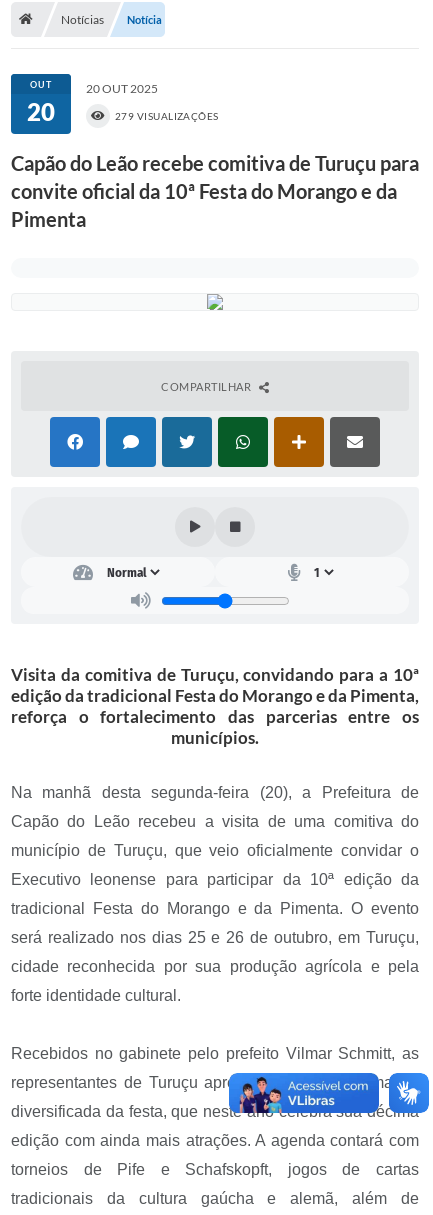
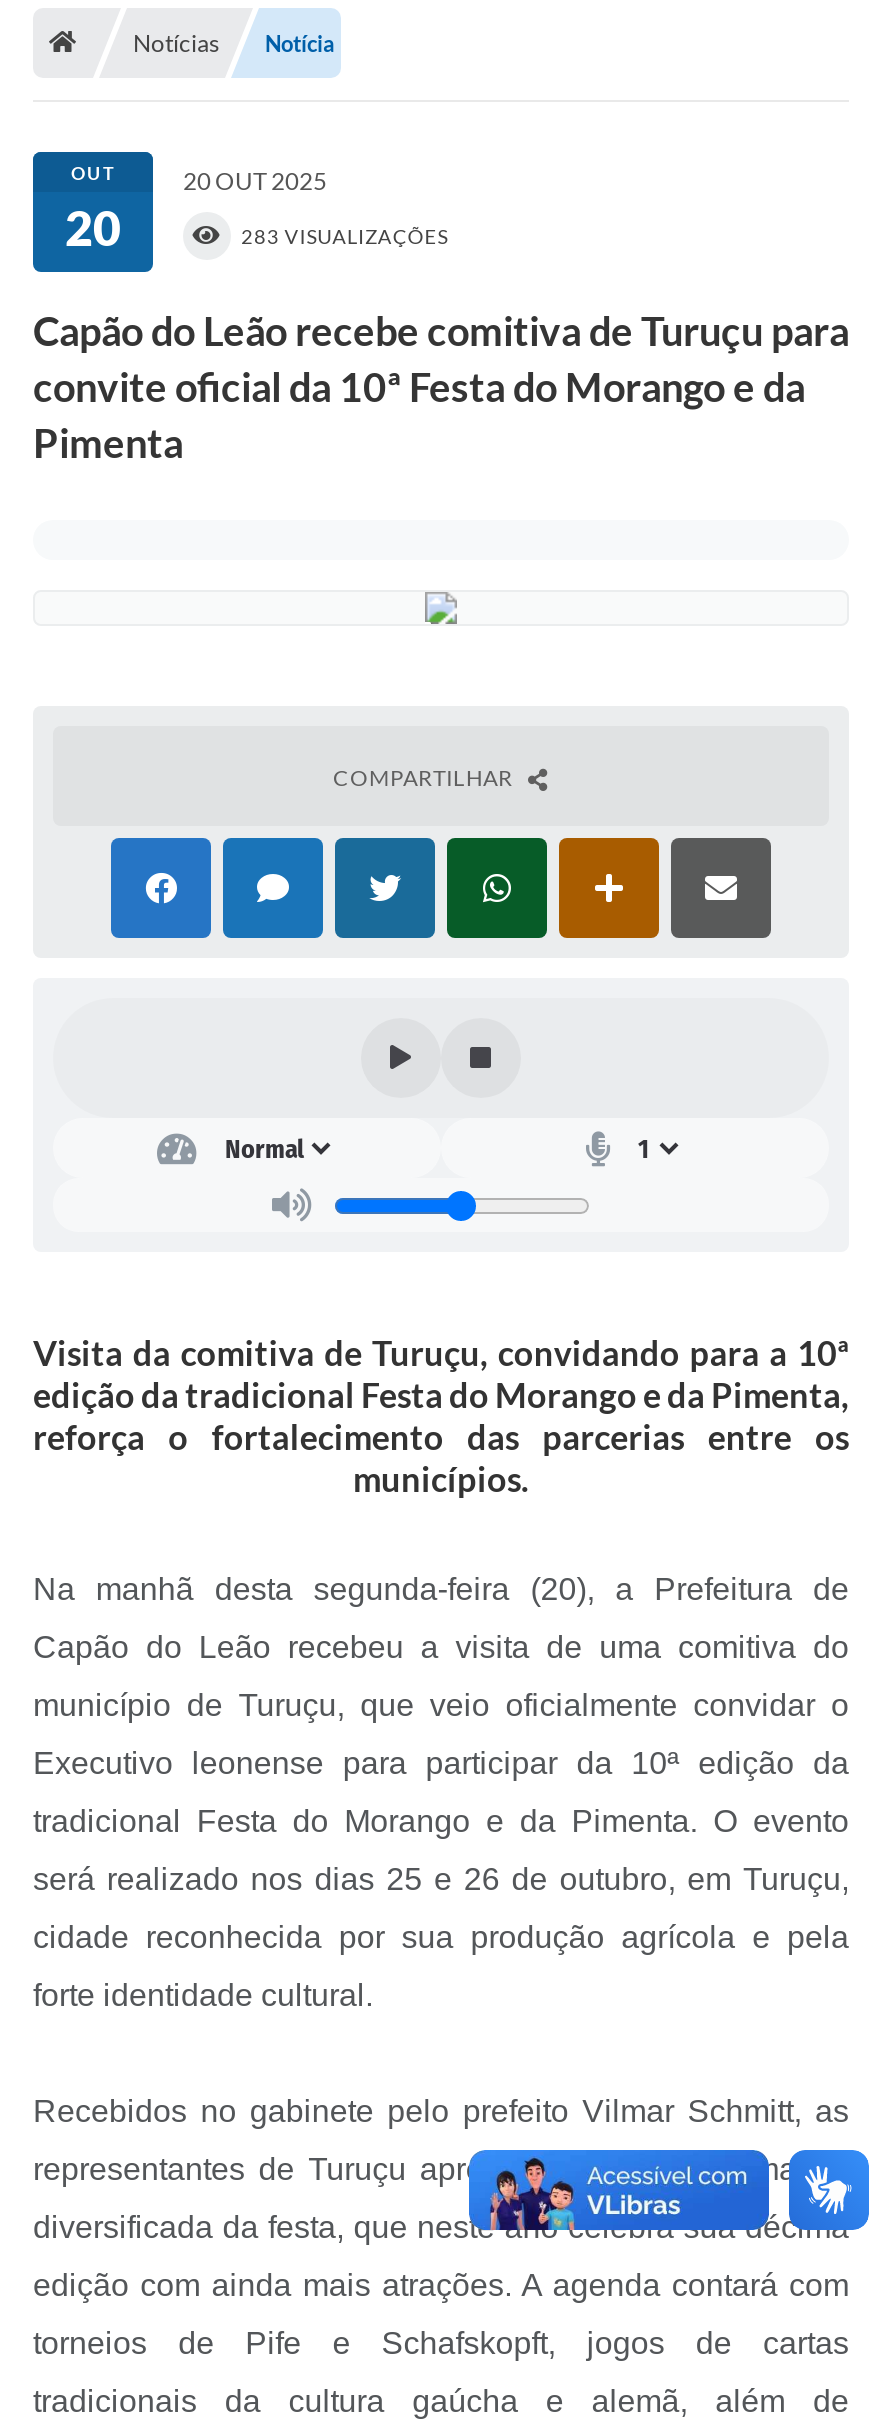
[115,110,219,122] 279 VISUALIZAÇÕES -> [241,224,448,248] 283 VISUALIZAÇÕES

